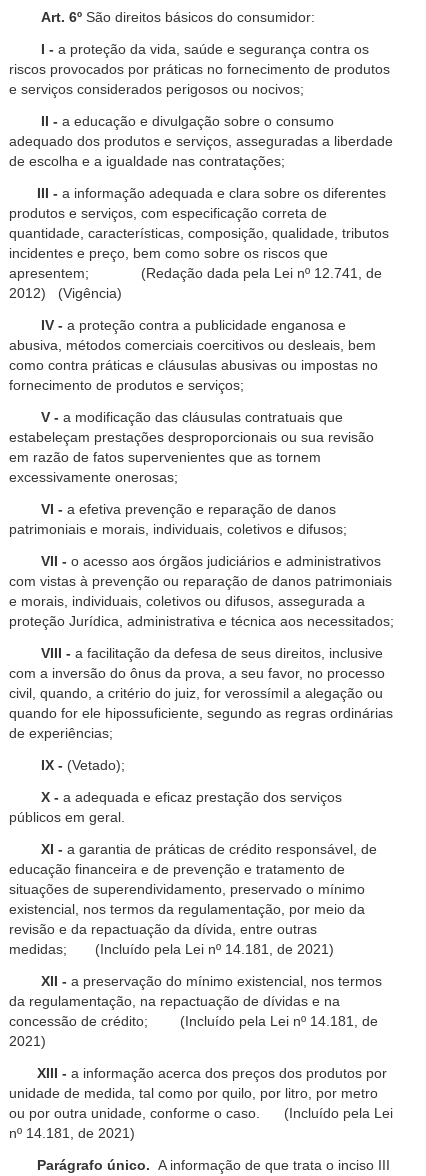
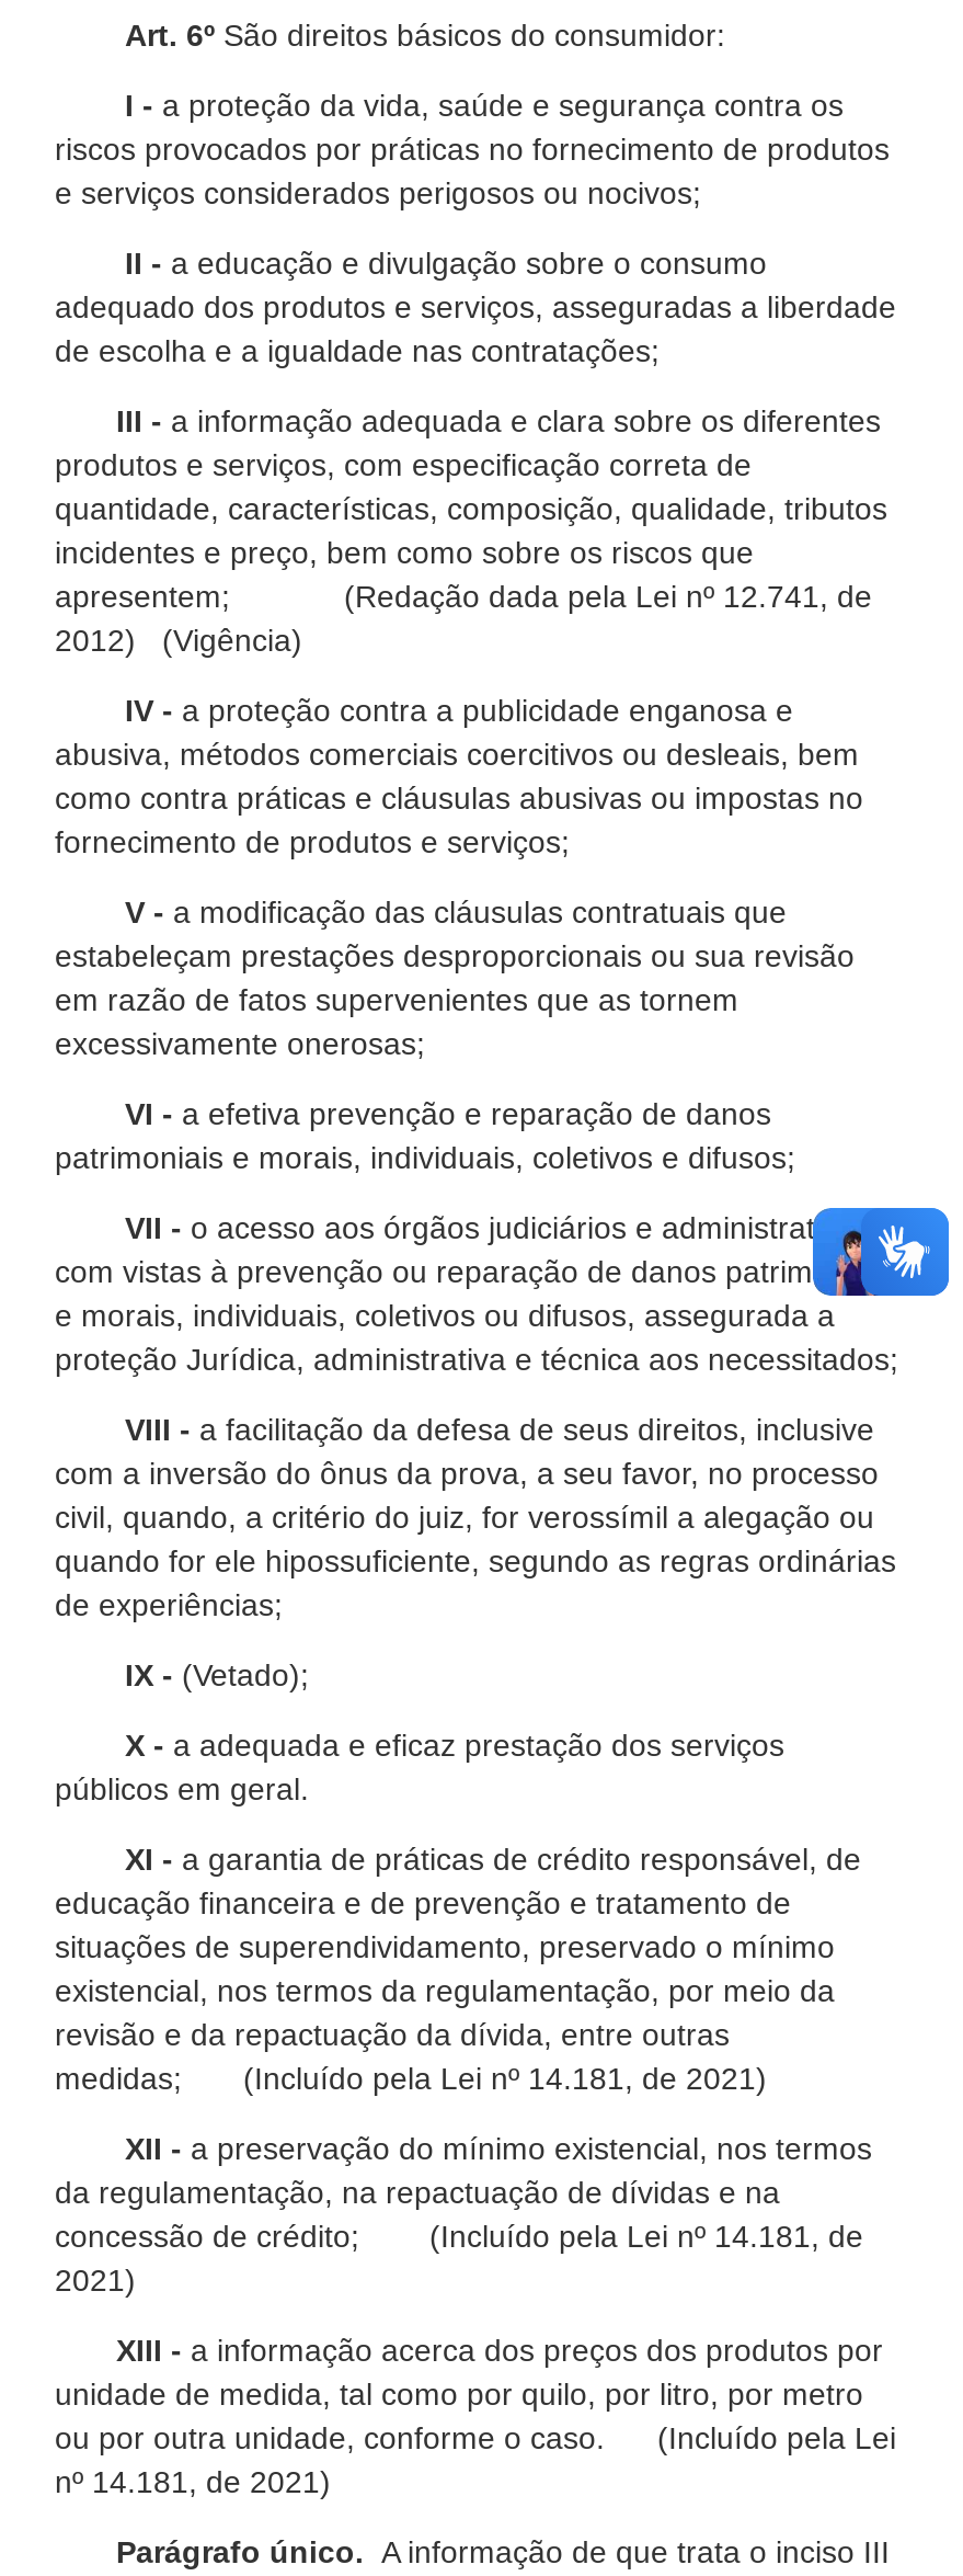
none -> [844,1206,951,1300] [image]

